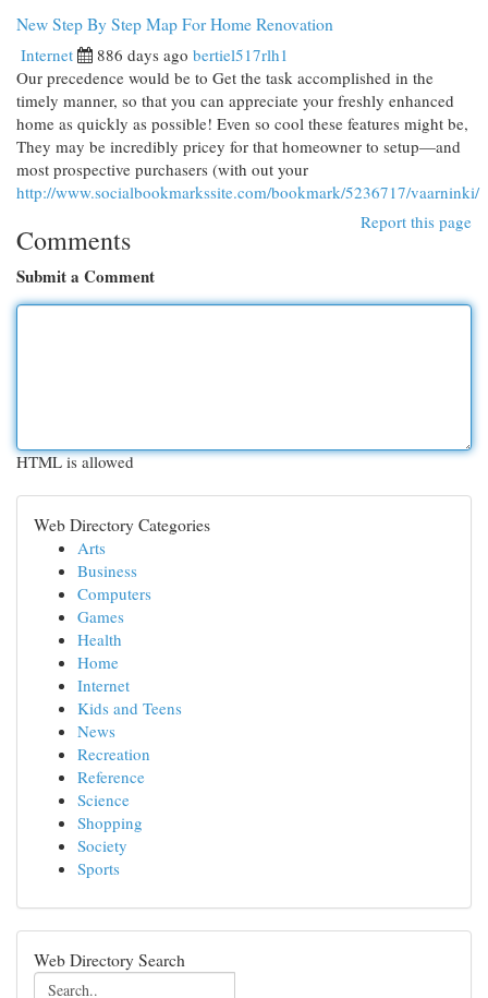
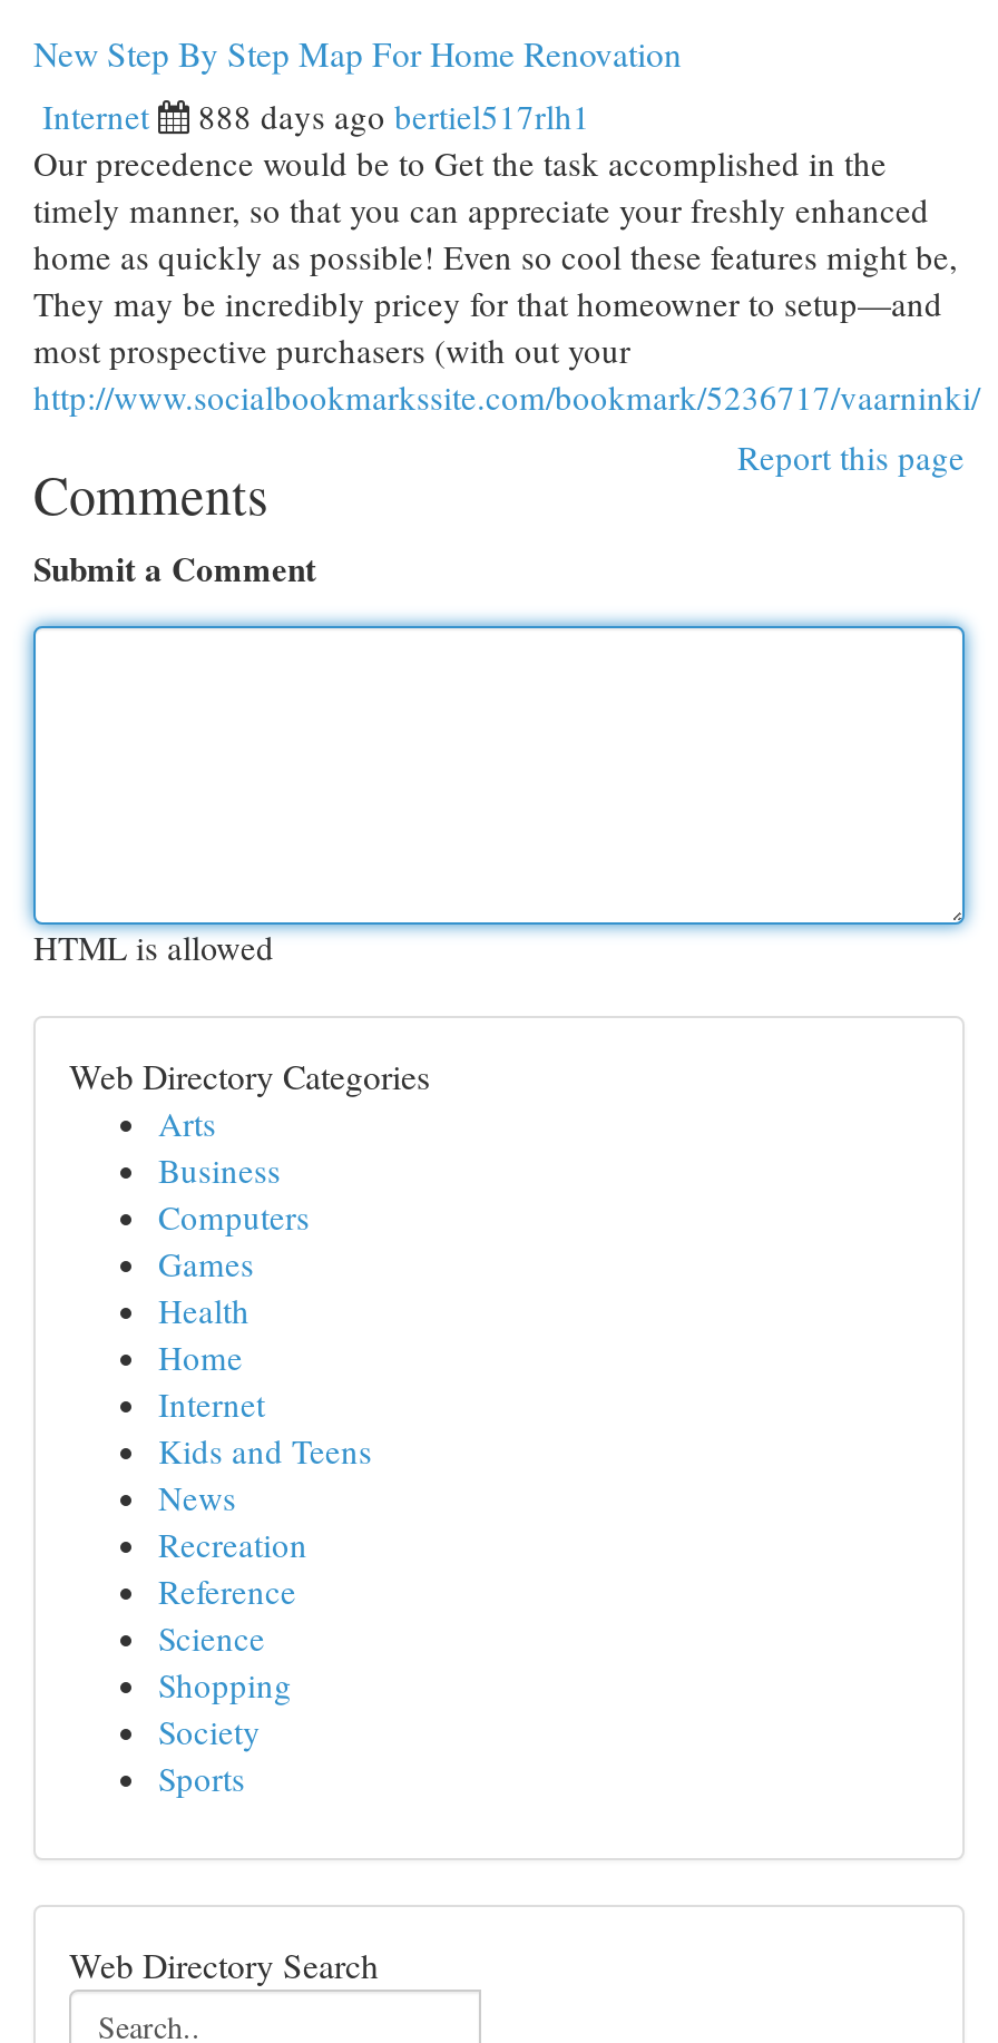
[97,44,289,65] 886 days ago bertiel517rlh1 -> [198,94,590,138] 888 days ago bertiel517rlh1

